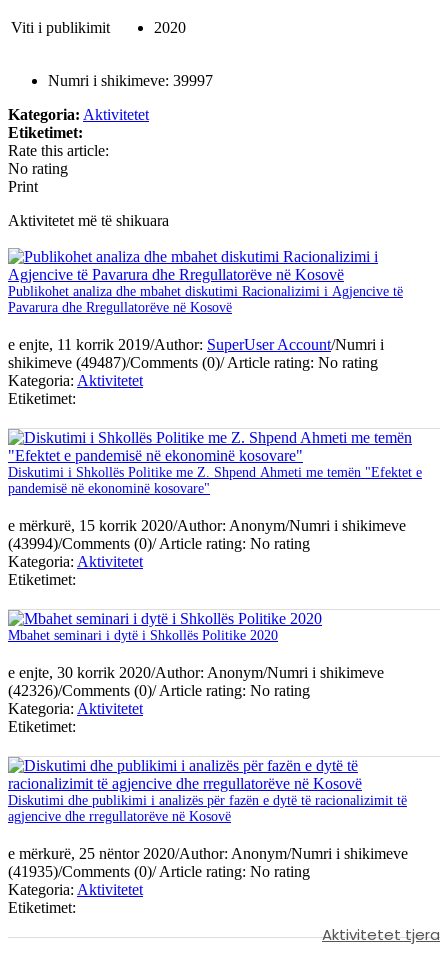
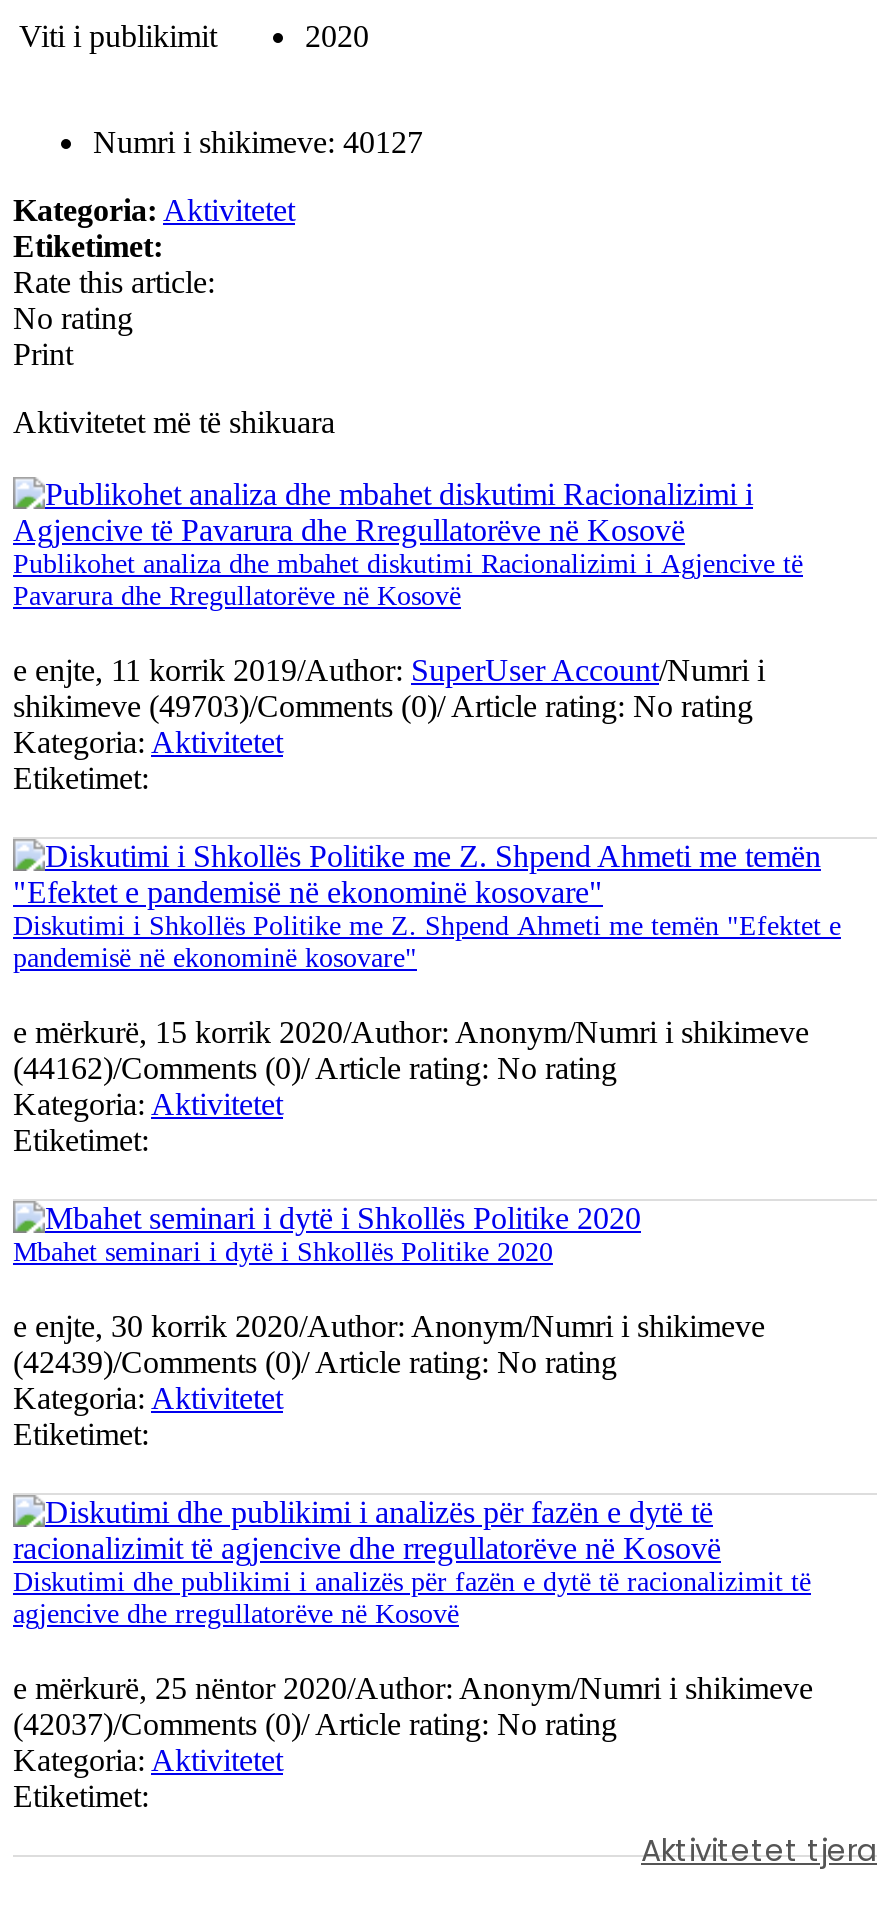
[48,72,213,89] Numri i shikimeve: 39997 -> [93,125,423,159] Numri i shikimeve: 40127
[8,354,378,371] shikimeve (49487)/Comments (0)/Article rating: No rating -> [13,689,753,723] shikimeve (49703)/Comments (0)/Article rating: No rating
[8,535,310,552] (43994)/Comments (0)/ Article rating: No rating -> [13,1050,617,1084] (44162)/Comments (0)/ Article rating: No rating
[8,682,310,699] (42326)/Comments (0)/ Article rating: No rating -> [13,1344,617,1378] (42439)/Comments (0)/ Article rating: No rating
[8,862,310,879] (41935)/Comments (0)/ Article rating: No rating -> [13,1706,617,1740] (42037)/Comments (0)/ Article rating: No rating

